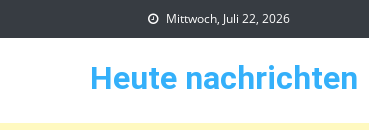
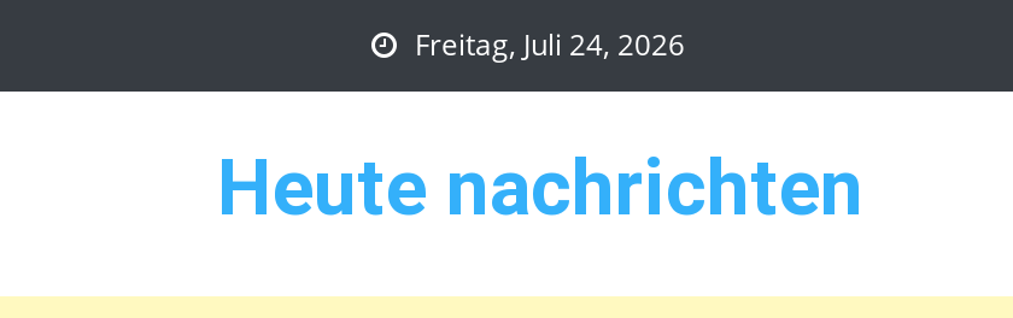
[166,10,290,27] Mittwoch, Juli 22, 2026 -> [415,24,685,65] Freitag, Juli 24, 2026

